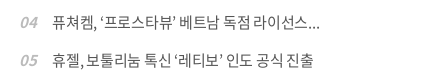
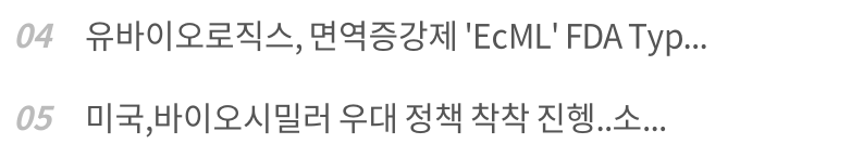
[52,11,319,33] 퓨쳐켐, ‘프로스타뷰’ 베트남 독점 라이선스... -> [85,12,707,59] 유바이오로직스, 면역증강제 'EcML' FDA Typ...
[52,49,313,71] 휴젤, 보툴리눔 톡신 ‘레티보’ 인도 공식 진출 -> [85,94,666,142] 미국,바이오시밀러 우대 정책 착착 진헹..소...

